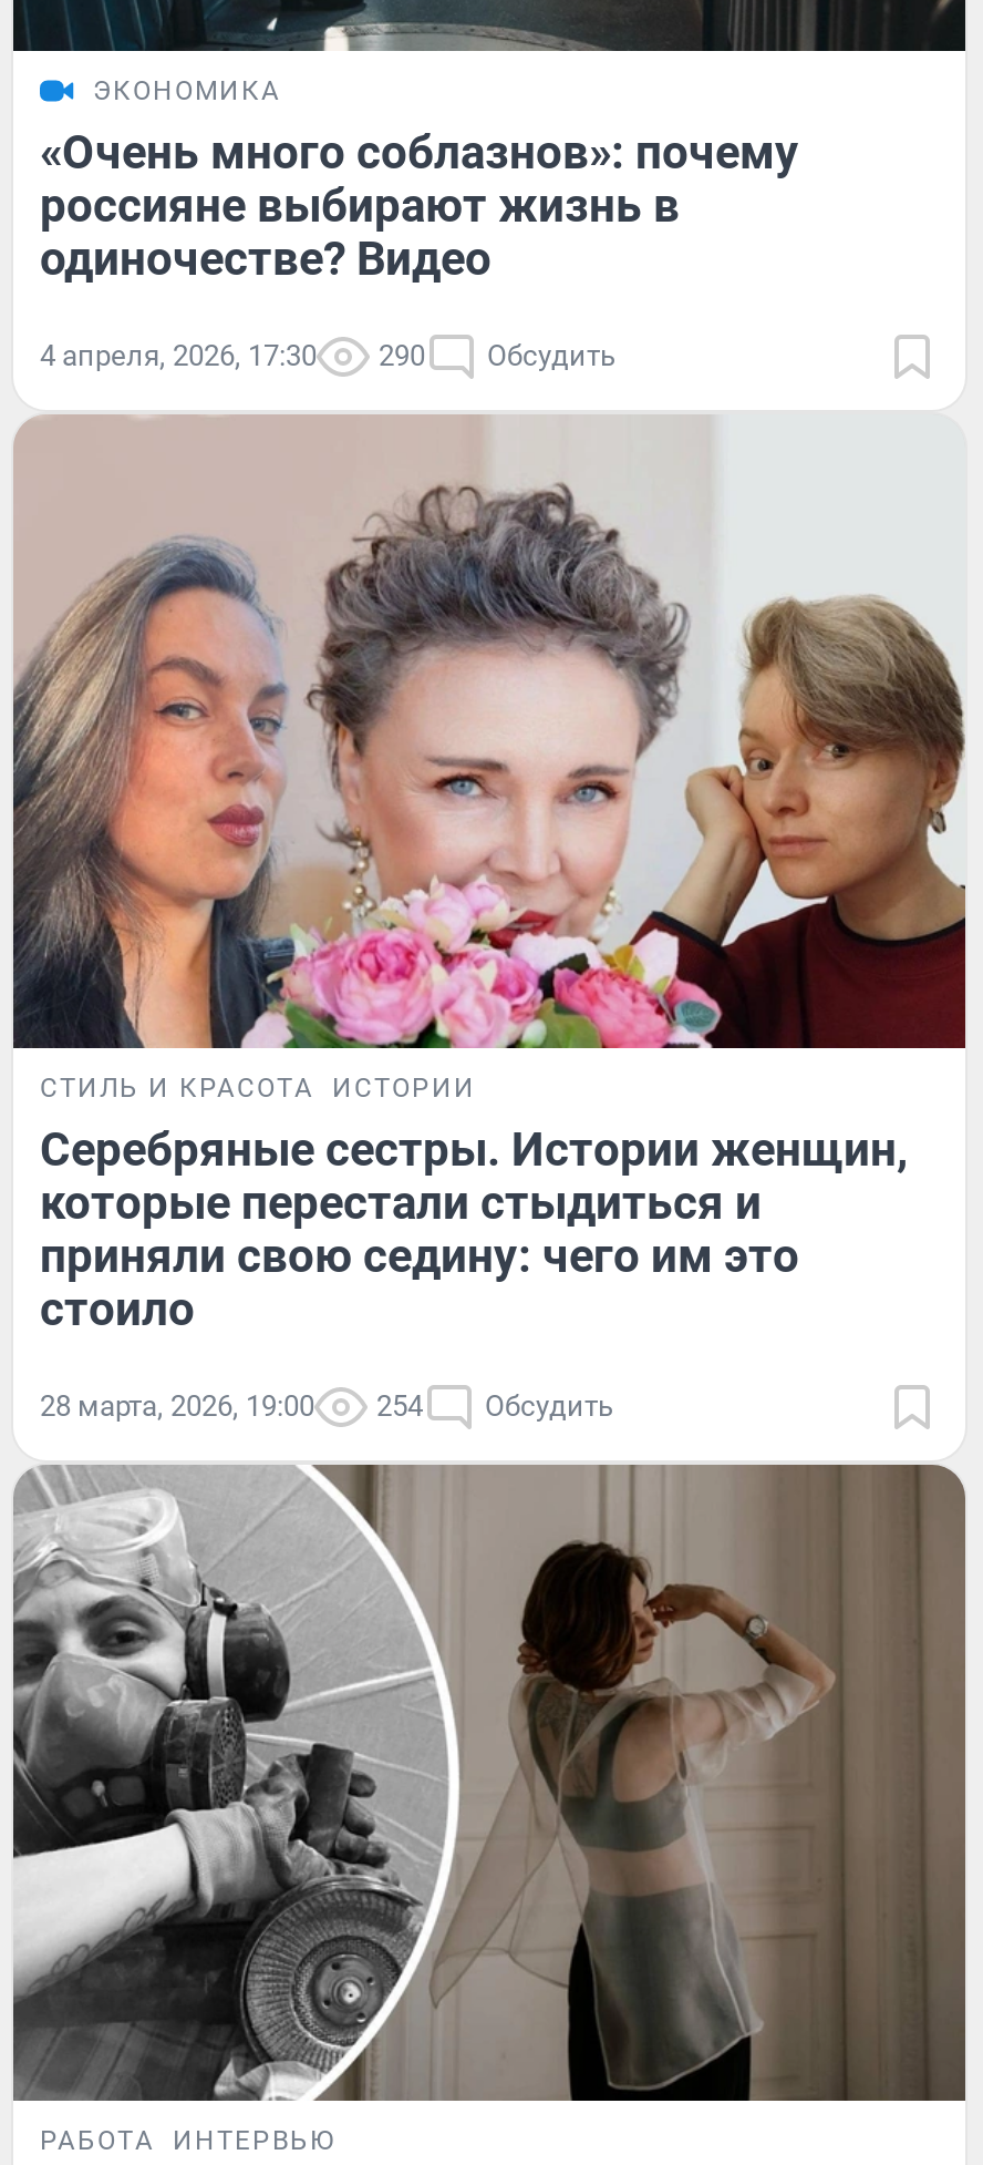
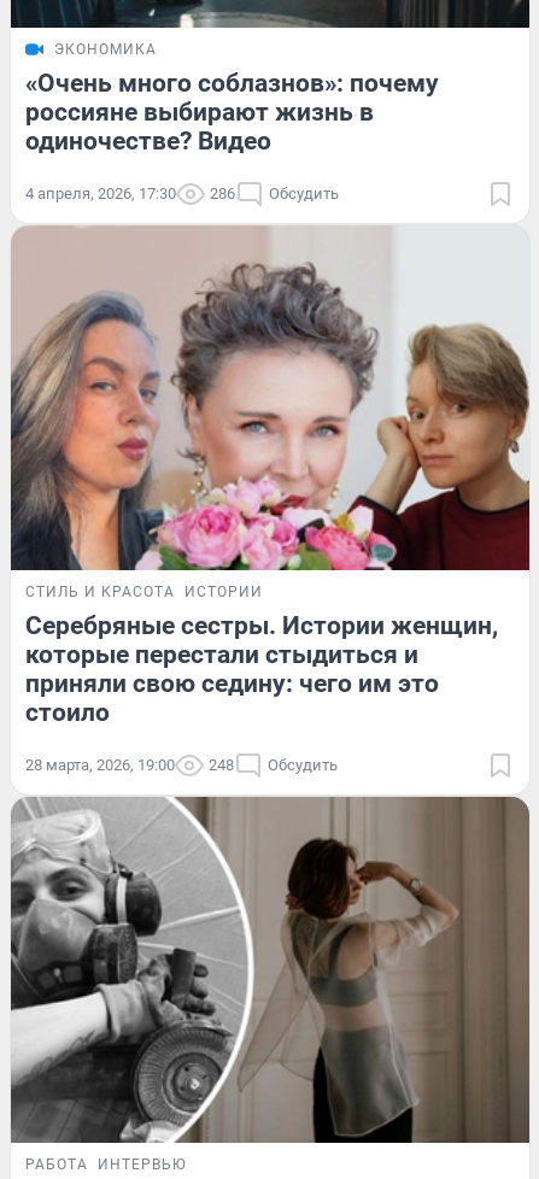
[40,338,615,371] 4 апреля, 2026, 17:30 290 Обсудить -> [25,184,339,202] 4 апреля, 2026, 17:30 286 Обсудить
[40,1390,613,1423] 28 марта, 2026, 19:00 254 Обсудить -> [25,756,338,774] 28 марта, 2026, 19:00 248 Обсудить

